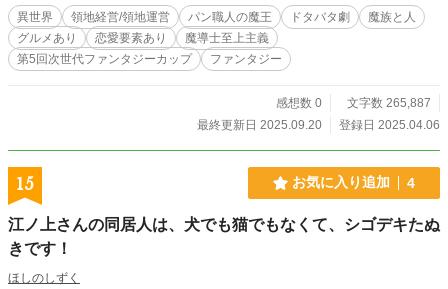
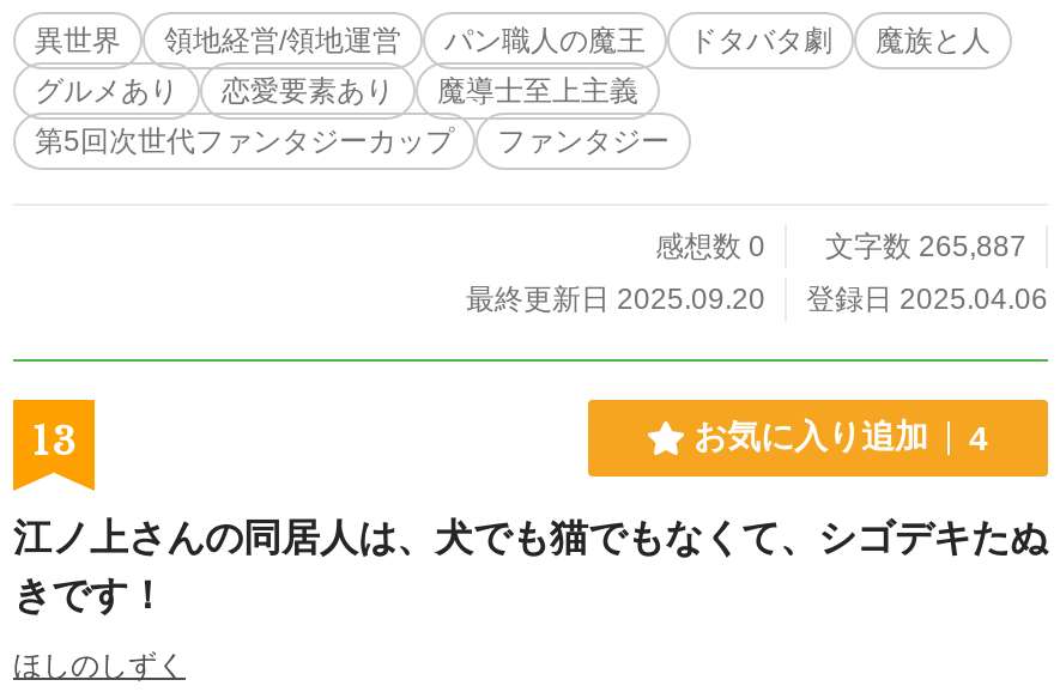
[16,174,34,194] 15 -> [32,417,75,465] 13

